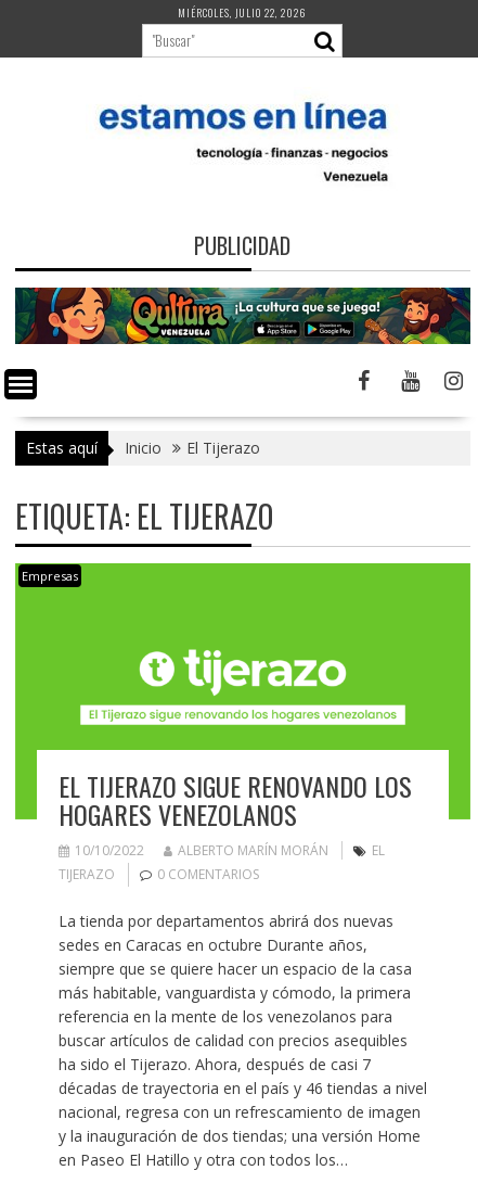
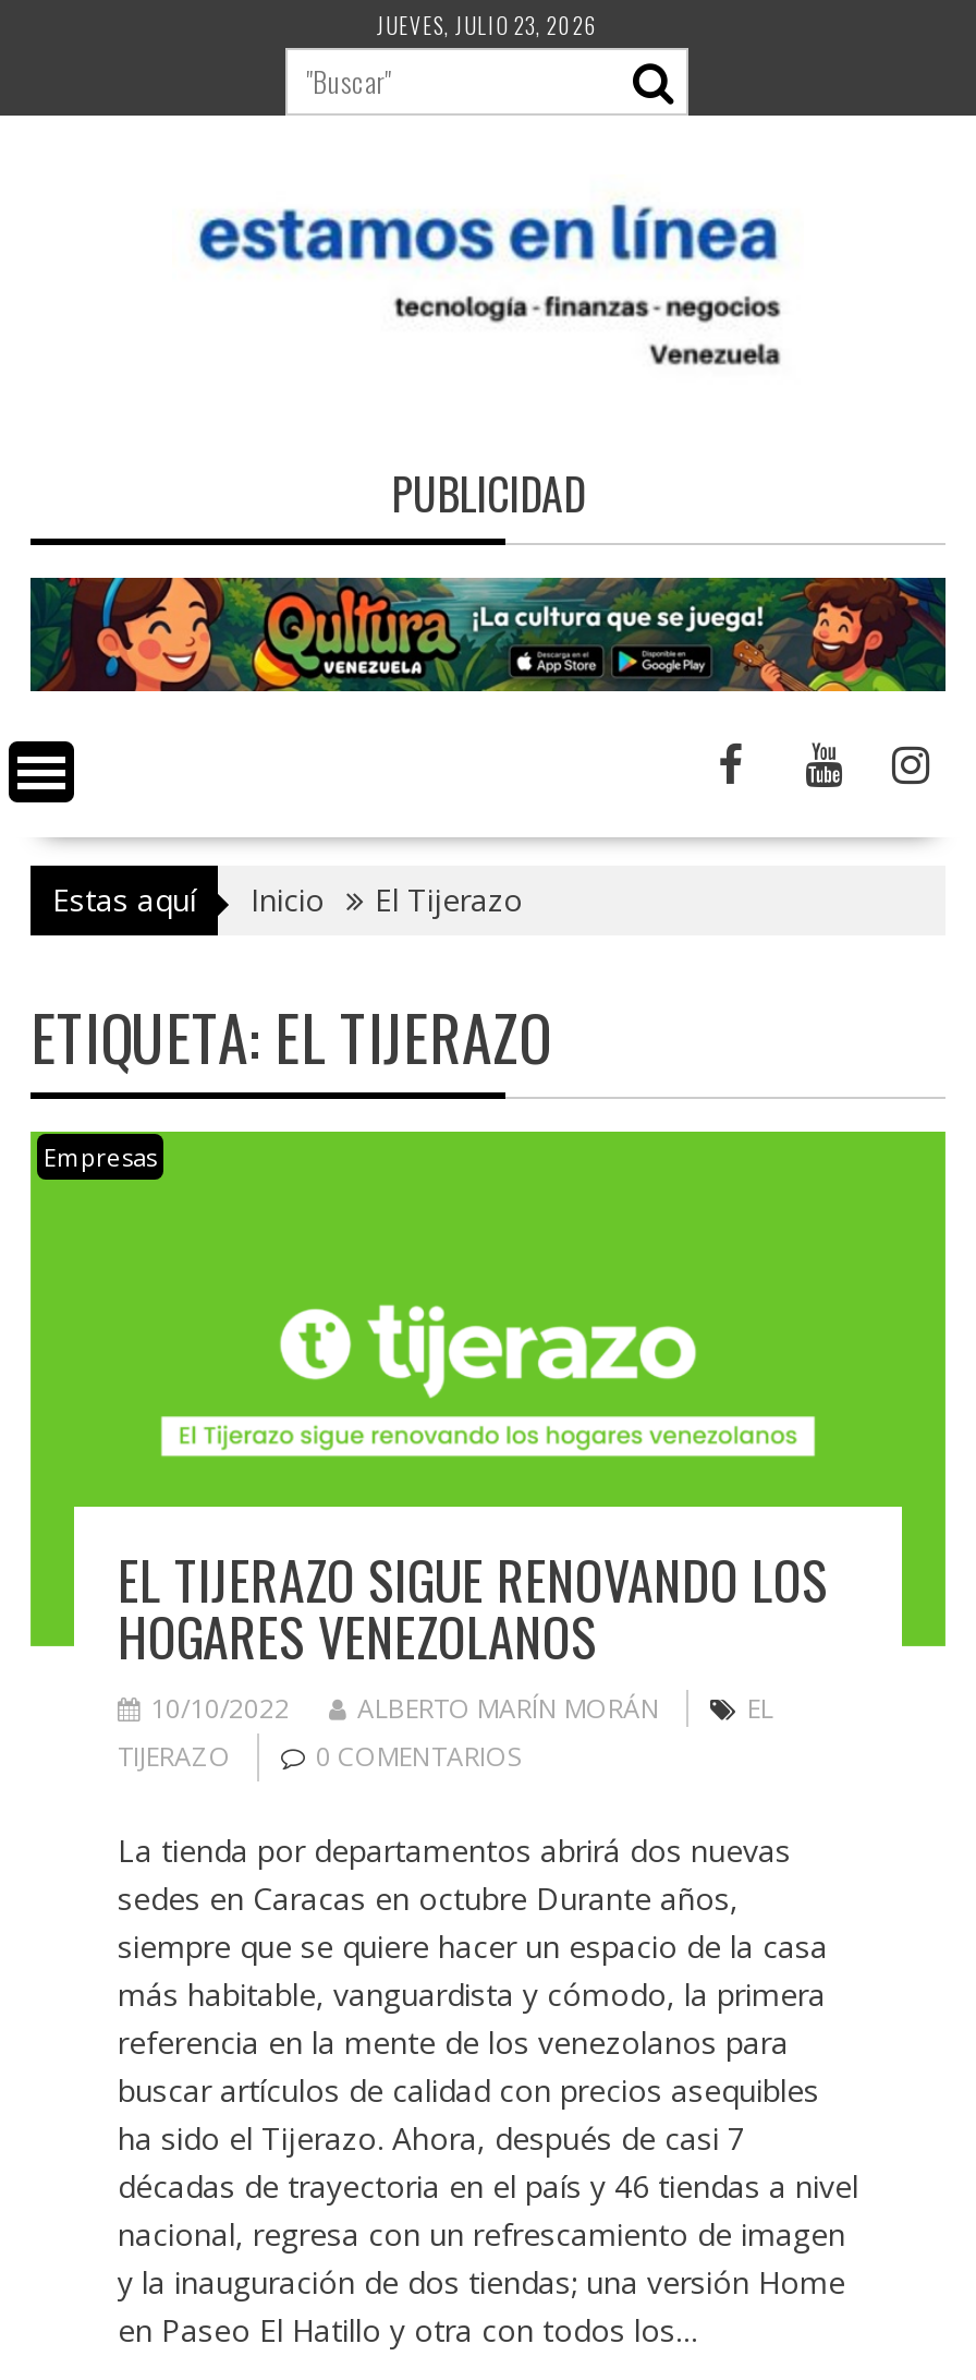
[178,4,307,21] MIÉRCOLES, JULIO 22, 2026 -> [377,9,599,41] JUEVES, JULIO 23, 2026

